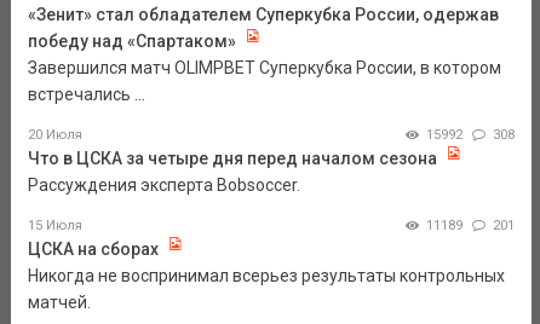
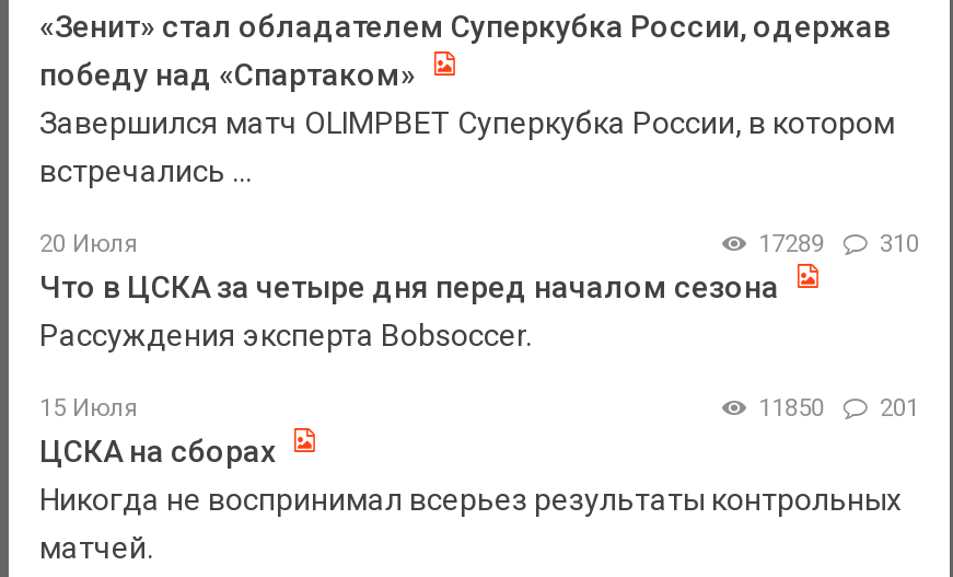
[426,127,466,142] 15992 -> [759,229,831,258] 17289
[493,127,515,142] 308 -> [880,229,919,258] 310
[426,217,515,233] 11189 201 -> [759,393,919,422] 11850 201

